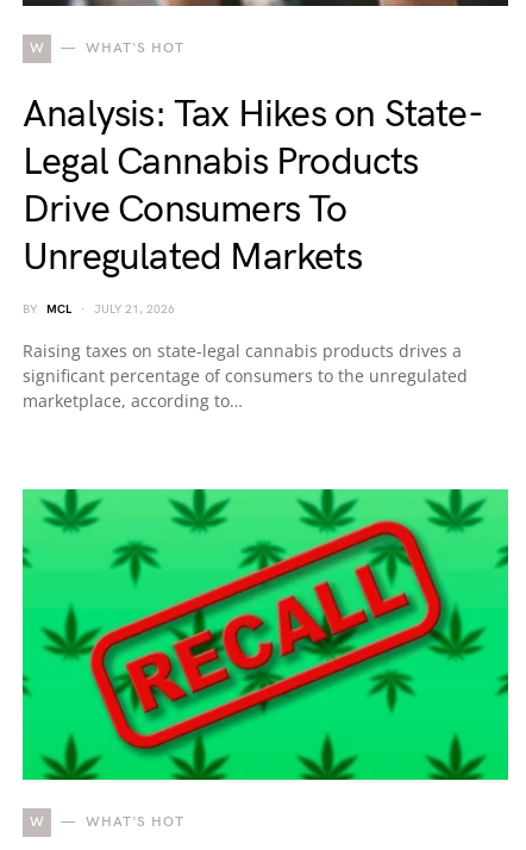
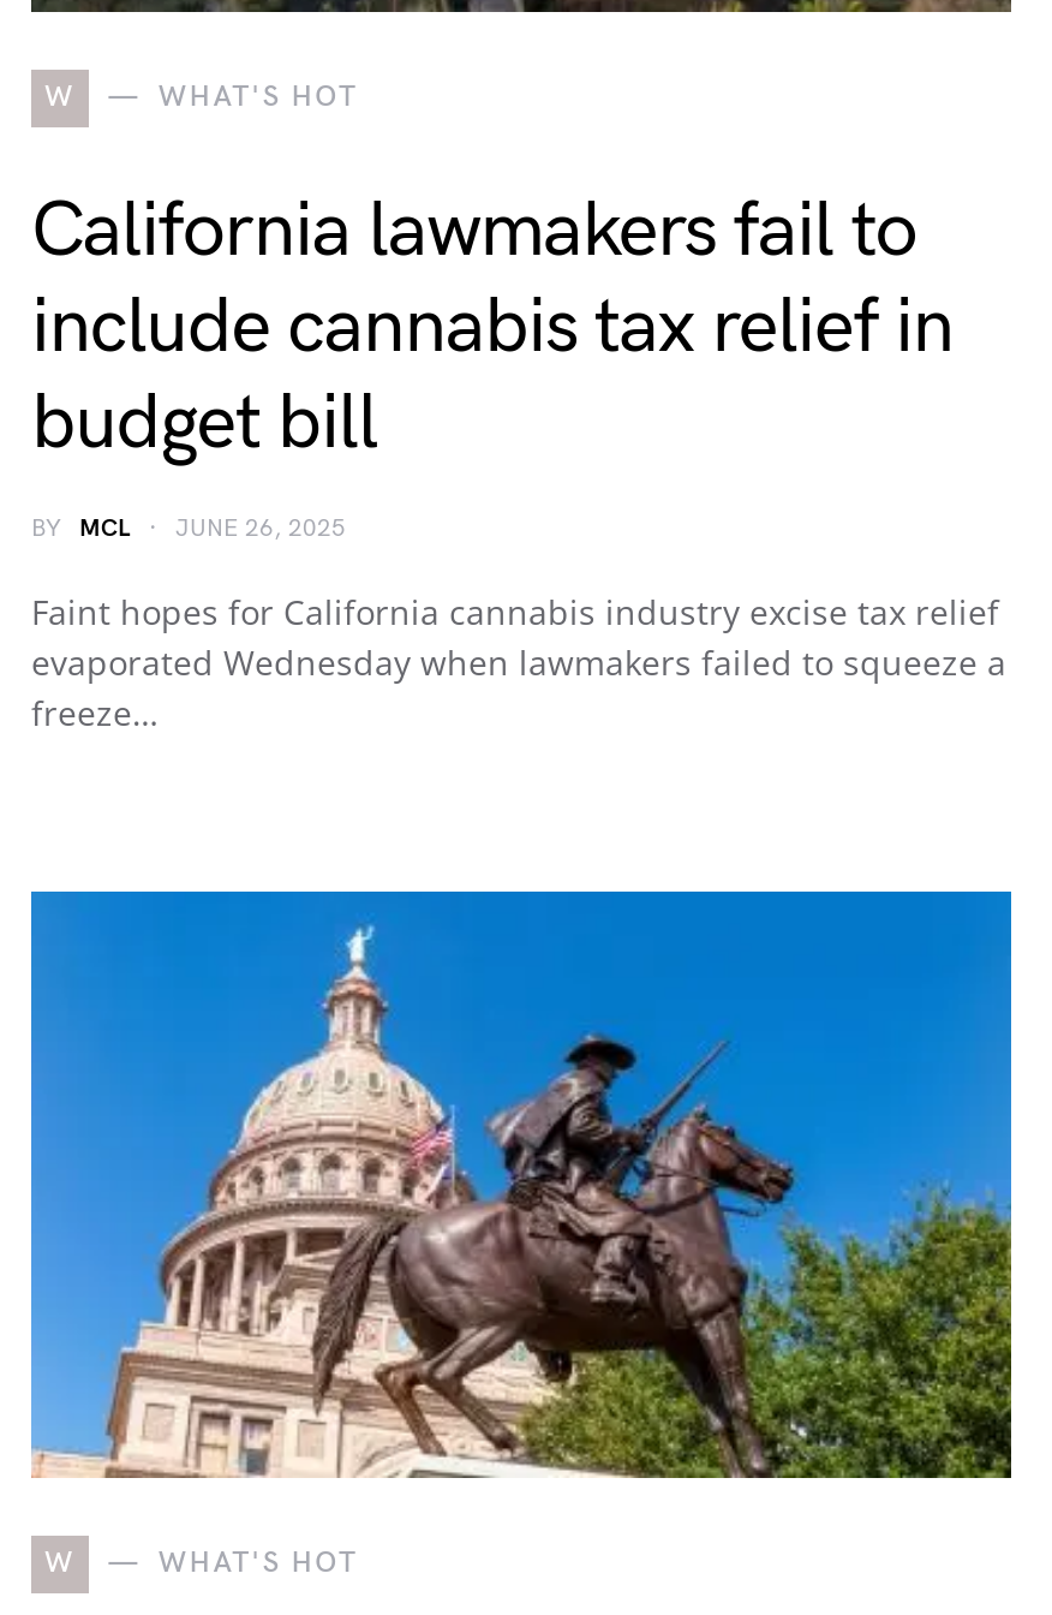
[23,92,483,281] Analysis: Tax Hikes on State- | Legal Cannabis Products | Drive Consumers To | Unregulated Markets -> [31,185,954,471] California lawmakers fail to | include cannabis tax relief in | budget bill
[23,302,175,317] BY MCL JULY 21, 2026 -> [31,514,346,543] BY MCL JUNE 26, 2025
[23,339,468,412] Raising taxes on state-legal cannabis products drives a | significant percentage of consumers to the unregulated | marketplace, according to… -> [31,589,1006,735] Faint hopes for California cannabis industry excise tax relief | evaporated Wednesday when lawmakers failed to squeeze a | freeze…
[21,488,509,781] [image] -> [29,889,1014,1480] [image]

